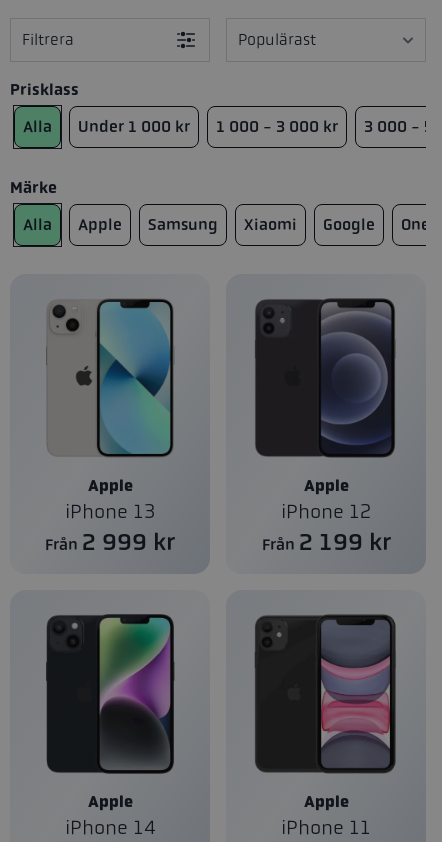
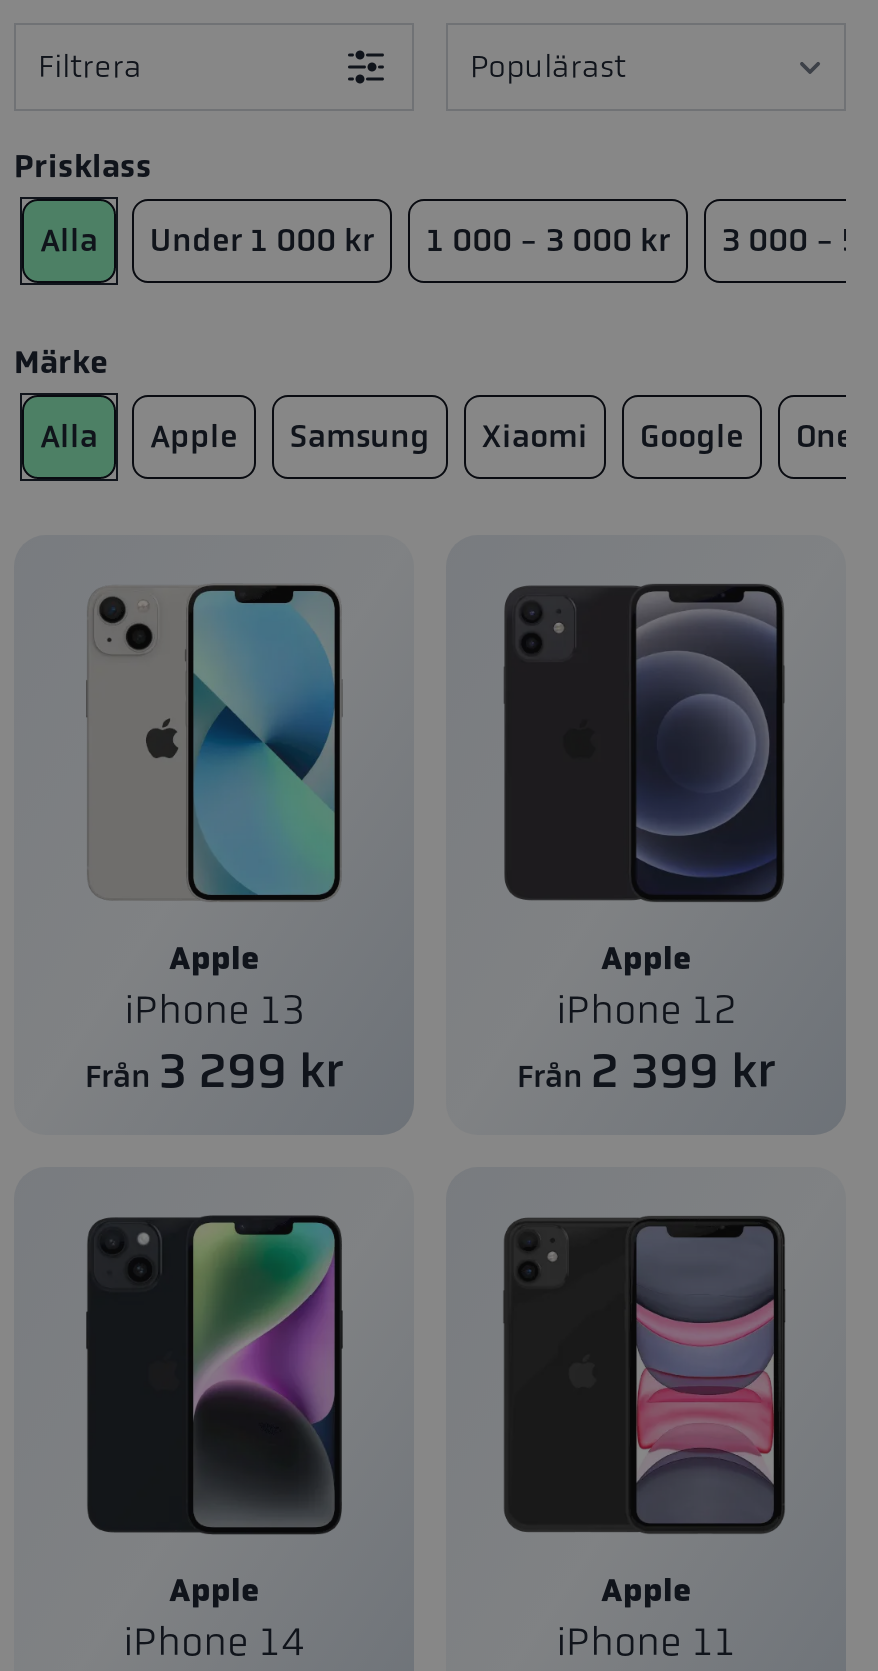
[45,528,175,556] Från 2 999 kr -> [85,1043,343,1099] Från 3 299 kr
[261,528,390,556] Från 2 199 kr -> [517,1043,775,1099] Från 2 399 kr

